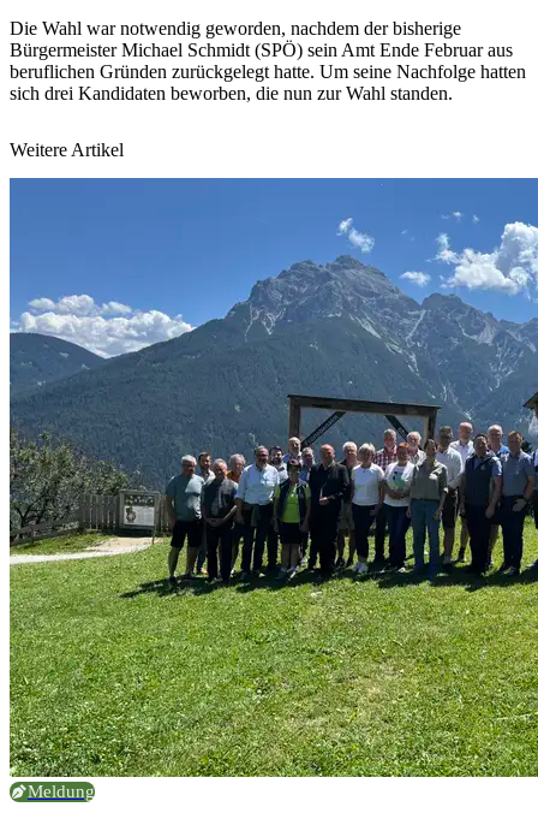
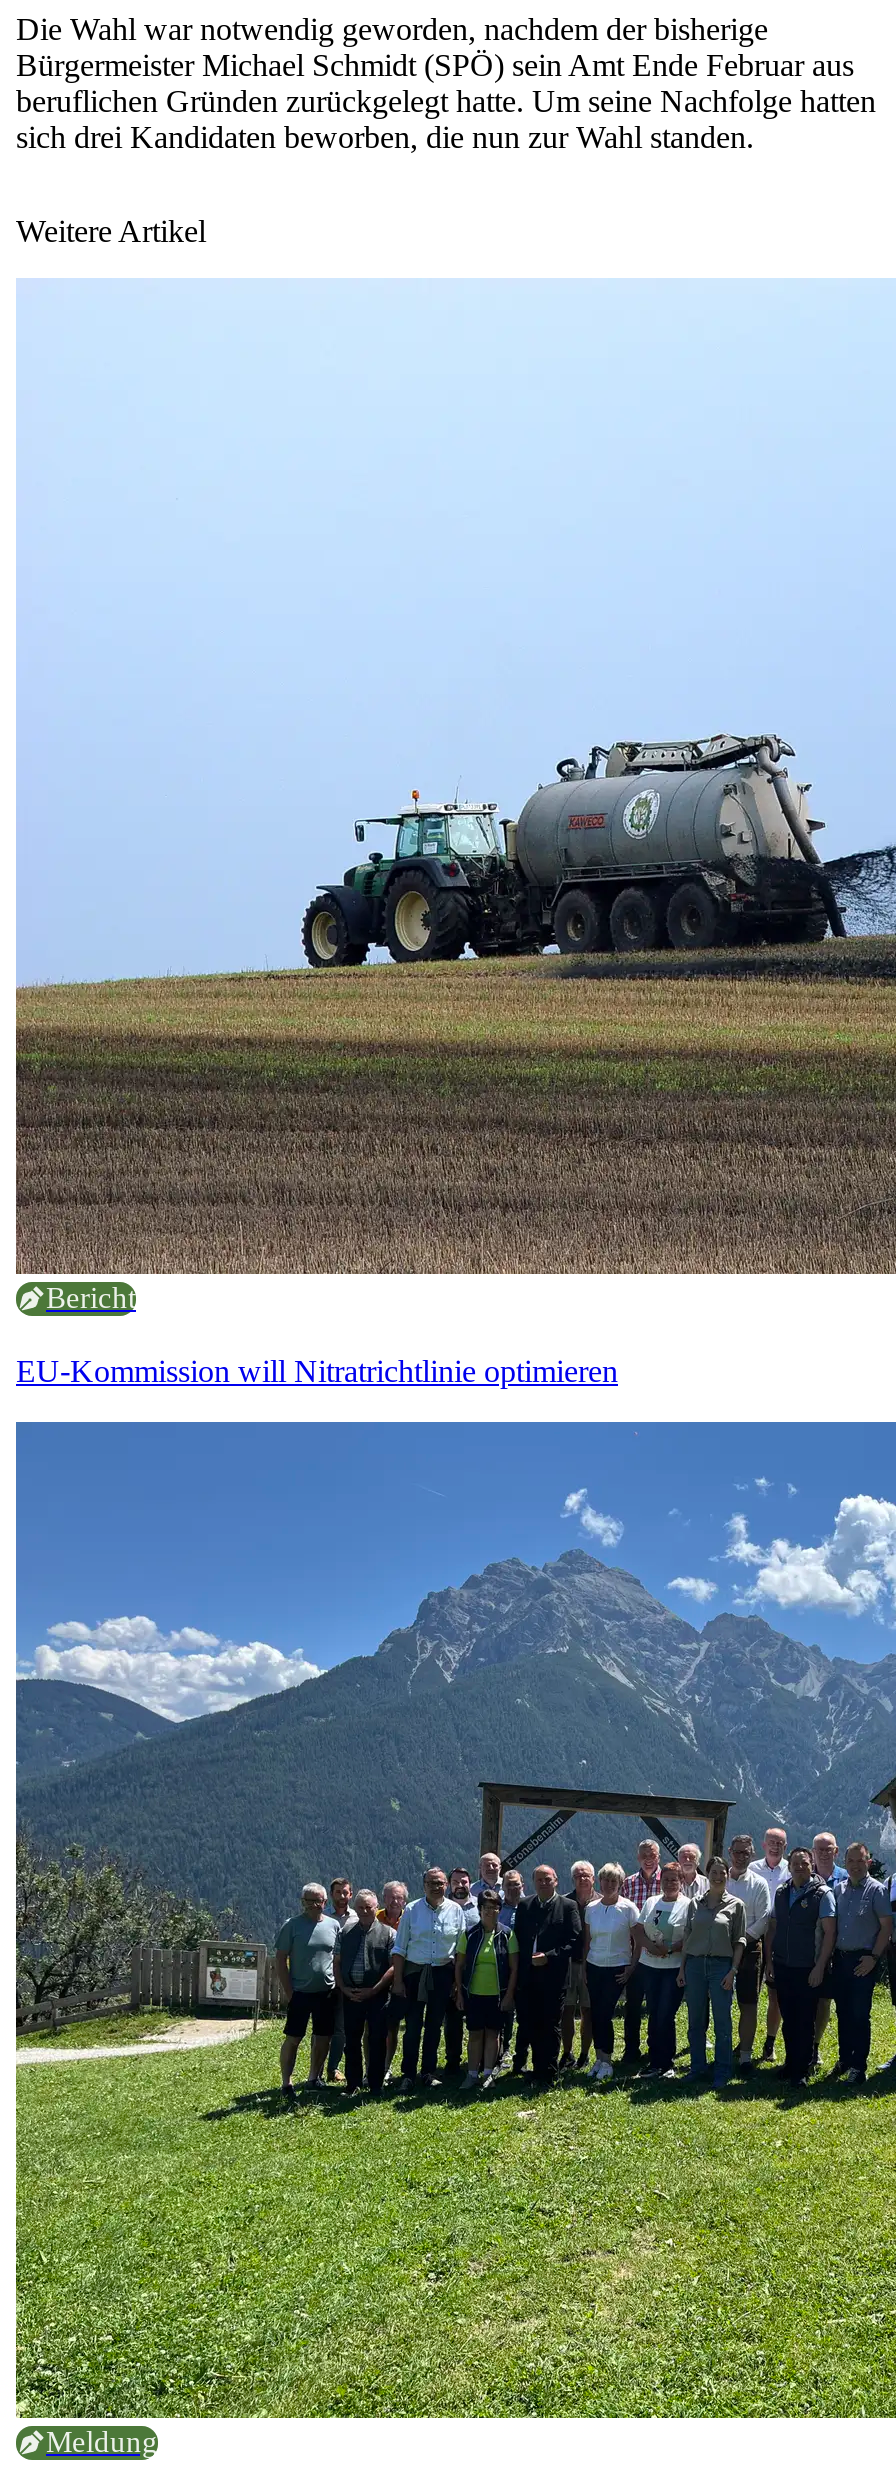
none -> [14,280,890,1387] [image] | Bericht | EU-Kommission will Nitratrichtlinie optimieren

